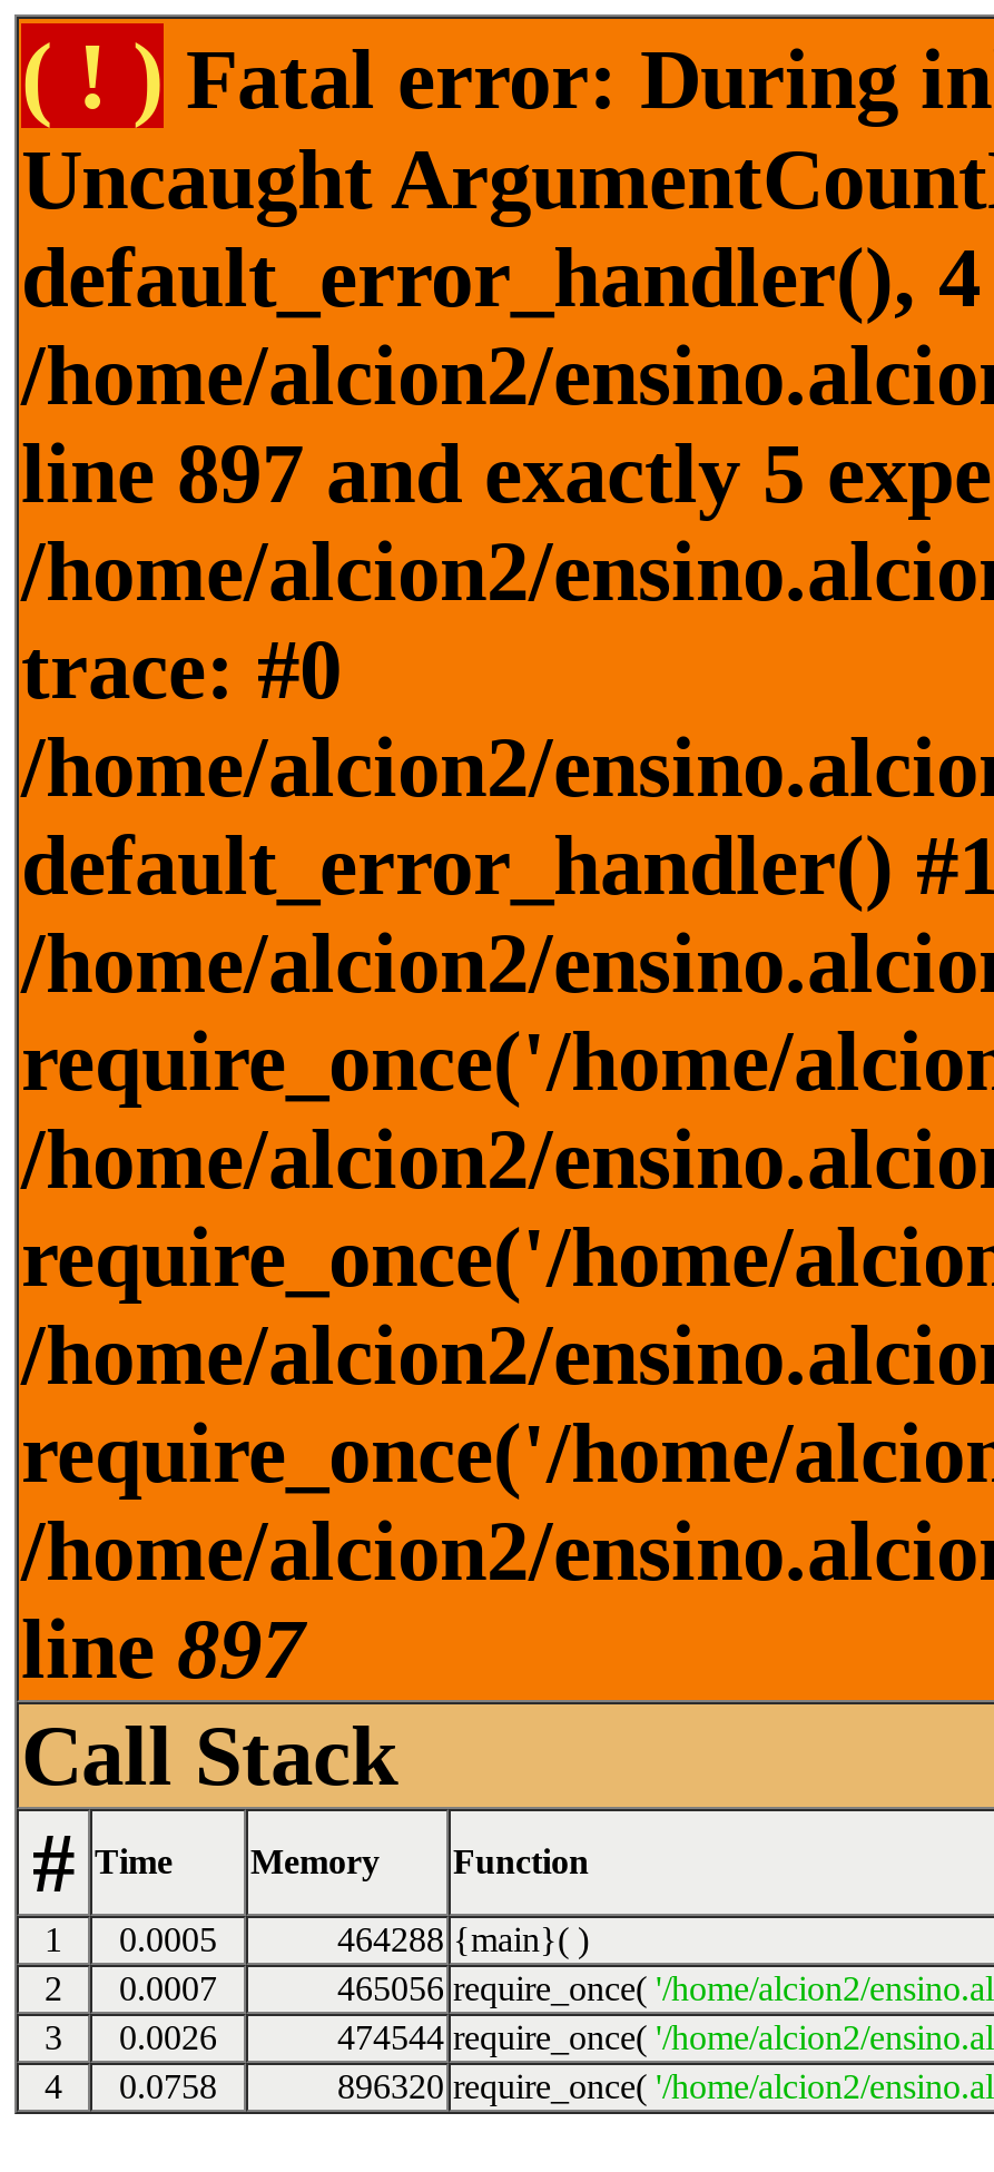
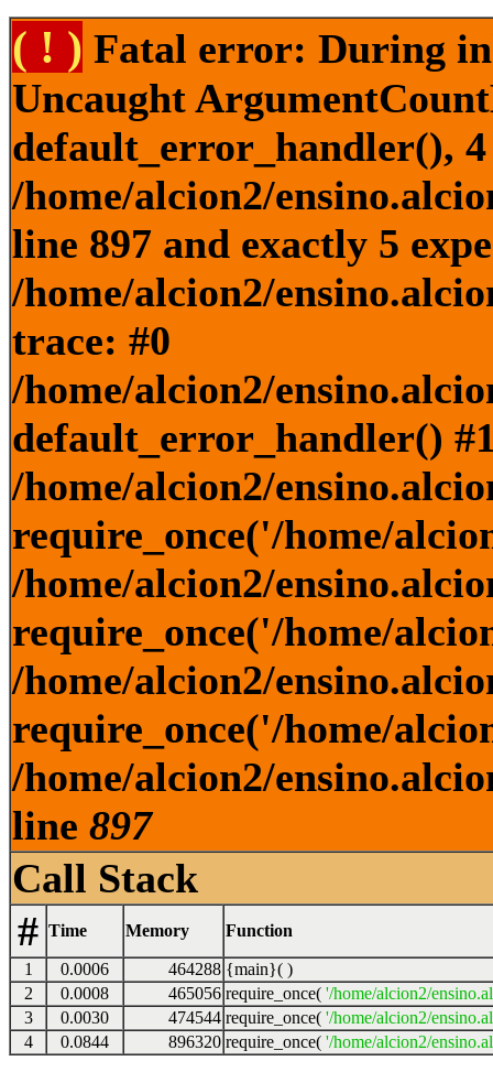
[45,1920,217,1958] 1 0.0005 -> [24,960,109,978] 1 0.0006
[45,1969,217,2007] 2 0.0007 -> [24,984,109,1003] 2 0.0008
[45,2018,217,2056] 3 0.0026 -> [24,1008,109,1027] 3 0.0030
[45,2067,217,2105] 4 0.0758 -> [24,1032,109,1051] 4 0.0844

